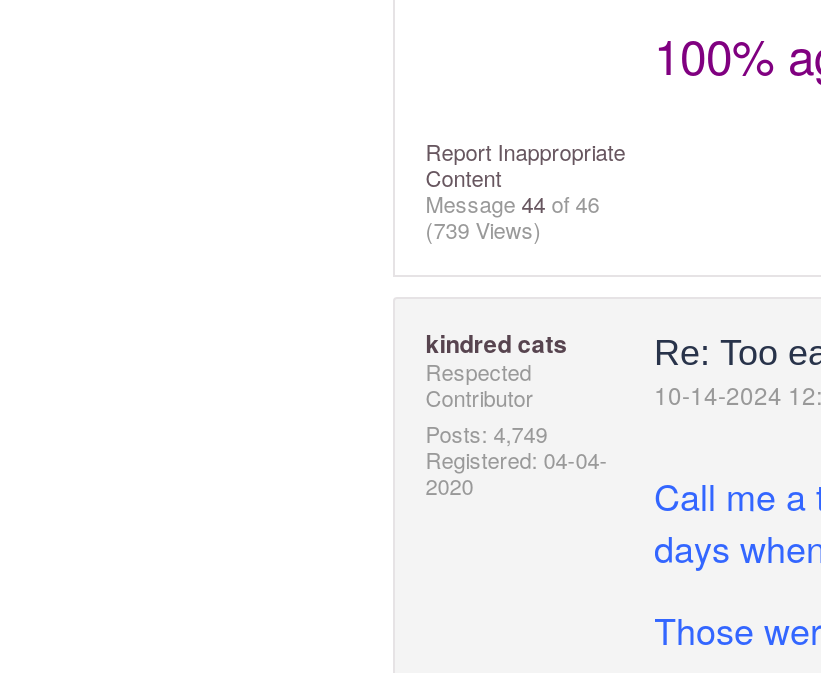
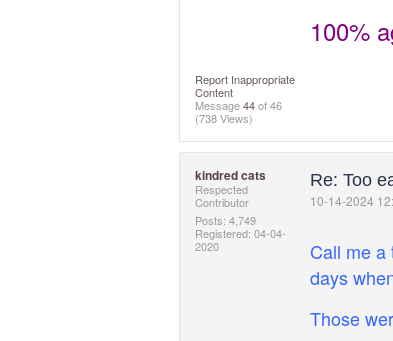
[425,213,541,245] (739 Views) -> [195,110,253,126] (738 Views)

